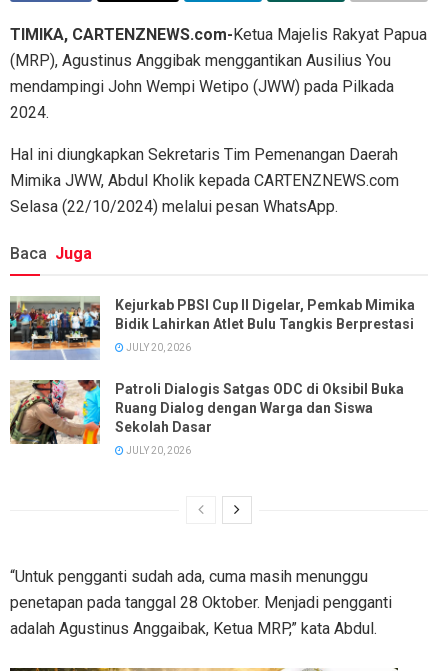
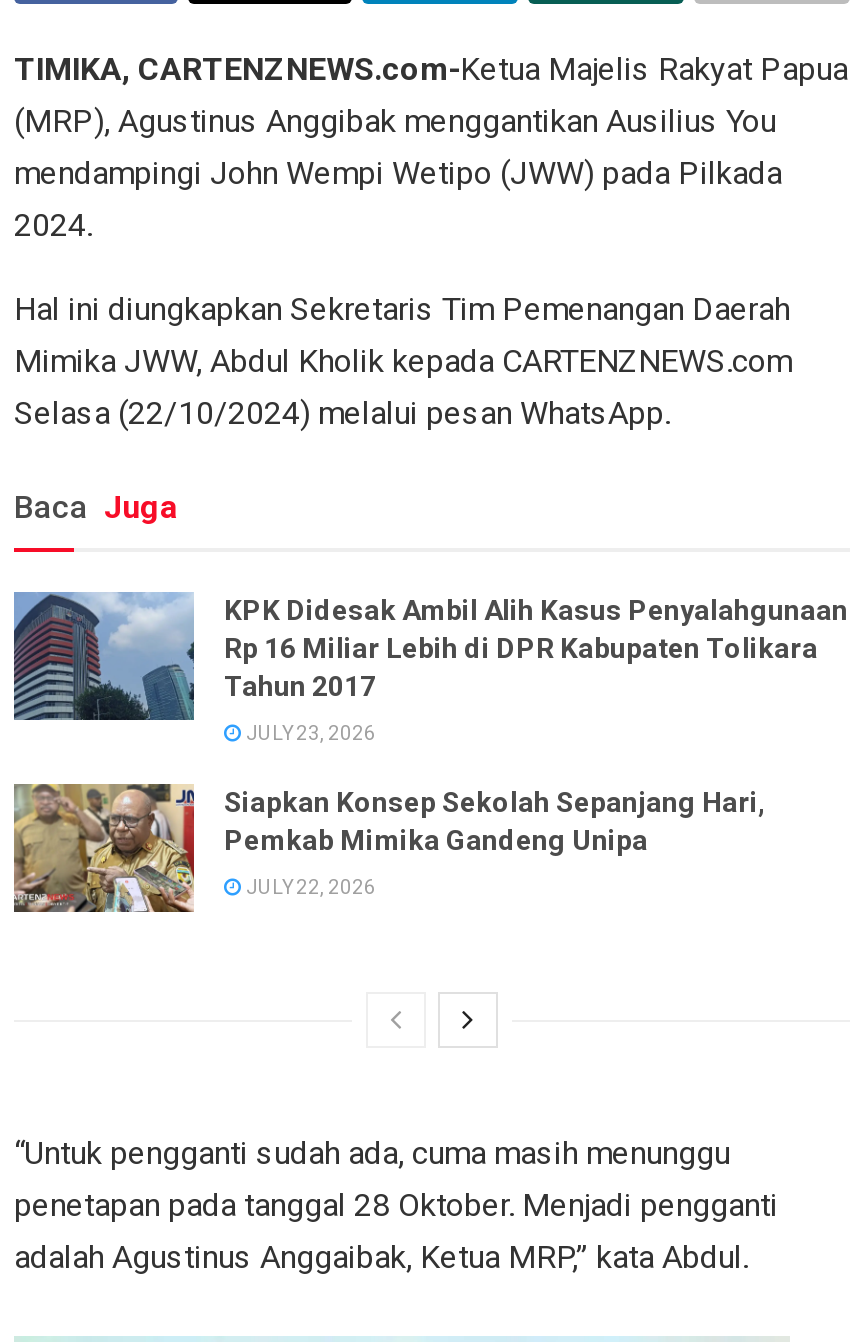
[9,296,415,360] [image] | Kejurkab PBSI Cup II Digelar, Pemkab Mimika | Bidik Lahirkan Atlet Bulu Tangkis Berprestasi -> [12,590,848,722] [image] | KPK Didesak Ambil Alih Kasus Penyalahgunaan | Rp 16 Miliar Lebih di DPR Kabupaten Tolikara | Tahun 2017
[124,342,191,353] JULY 20, 2026 -> [242,722,376,744] JULY 23, 2026
[10,379,404,456] [image] | Patroli Dialogis Satgas ODC di Oksibil Buka | Ruang Dialog dengan Warga dan Siswa | Sekolah Dasar -> [12,760,766,914] [image] | Siapkan Konsep Sekolah Sepanjang Hari, | Pemkab Mimika Gandeng Unipa
[124,445,191,456] JULY 20, 2026 -> [242,876,376,898] JULY 22, 2026

